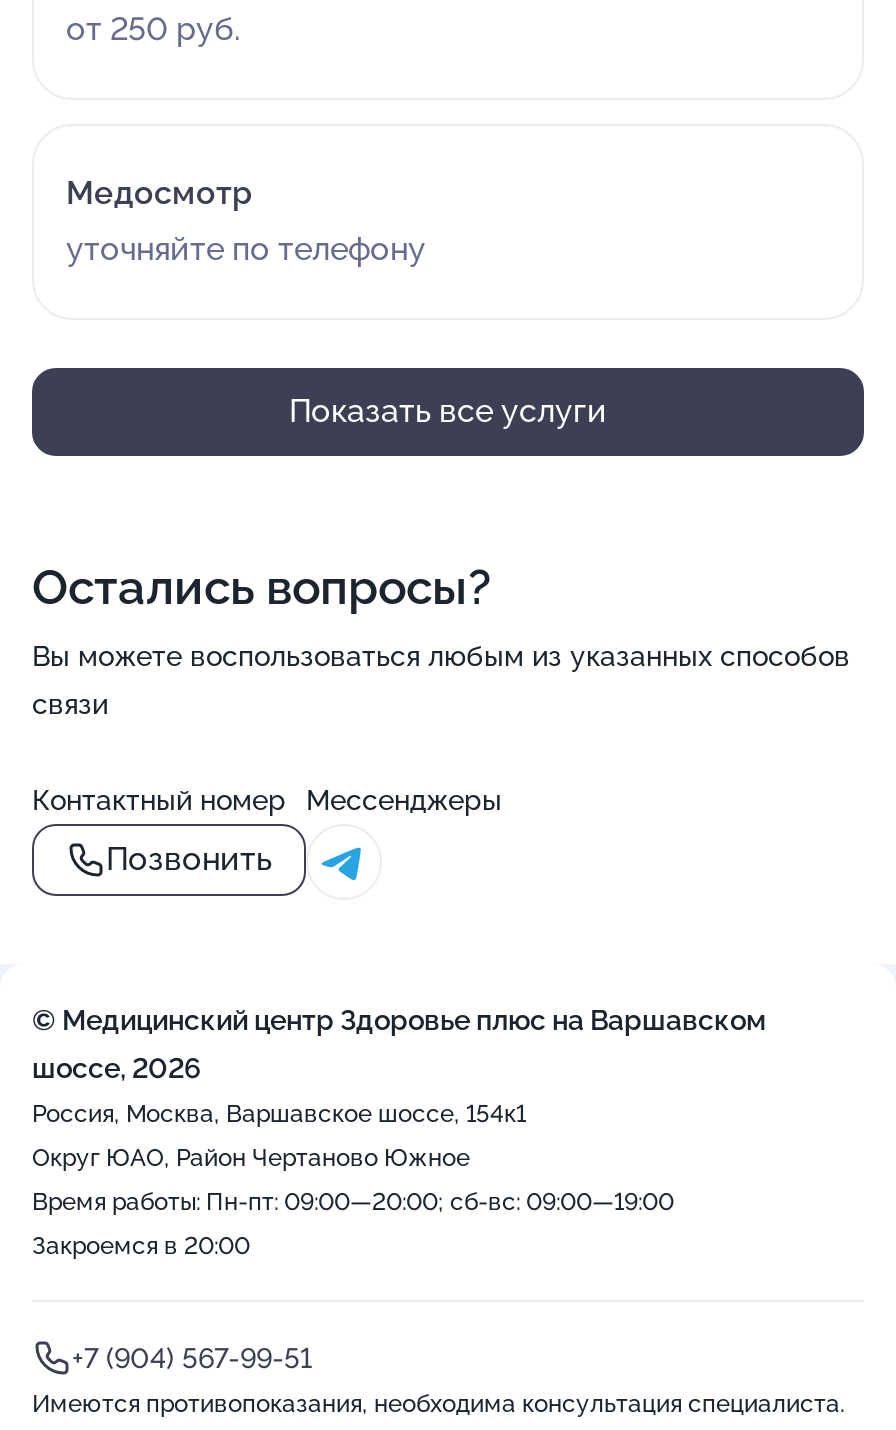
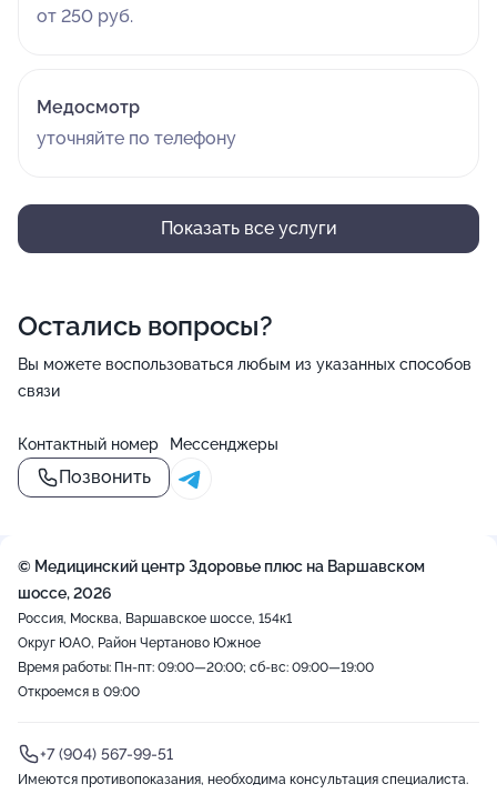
[32,1232,250,1260] Закроемся в 20:00 -> [18,684,140,700] Откроемся в 09:00

